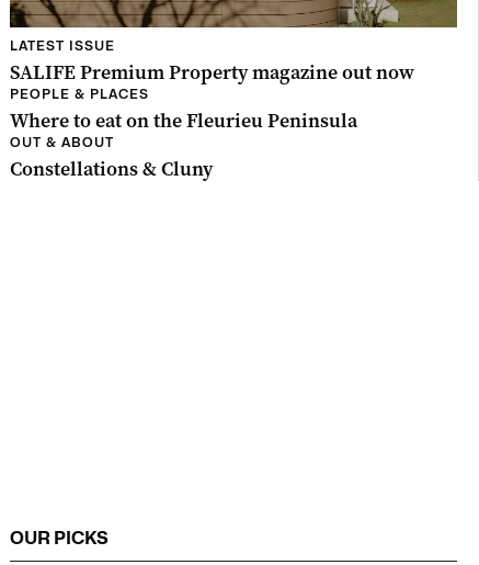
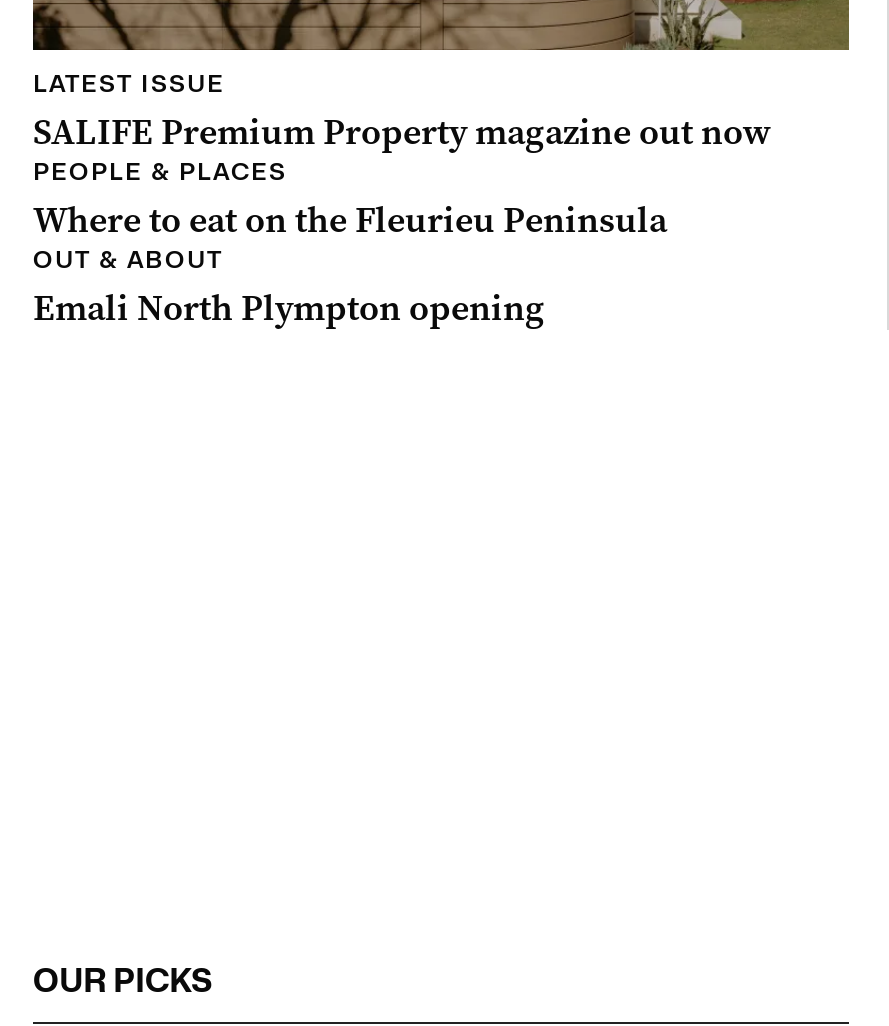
[10,156,213,182] Constellations & Cluny -> [33,284,545,332] Emali North Plympton opening

